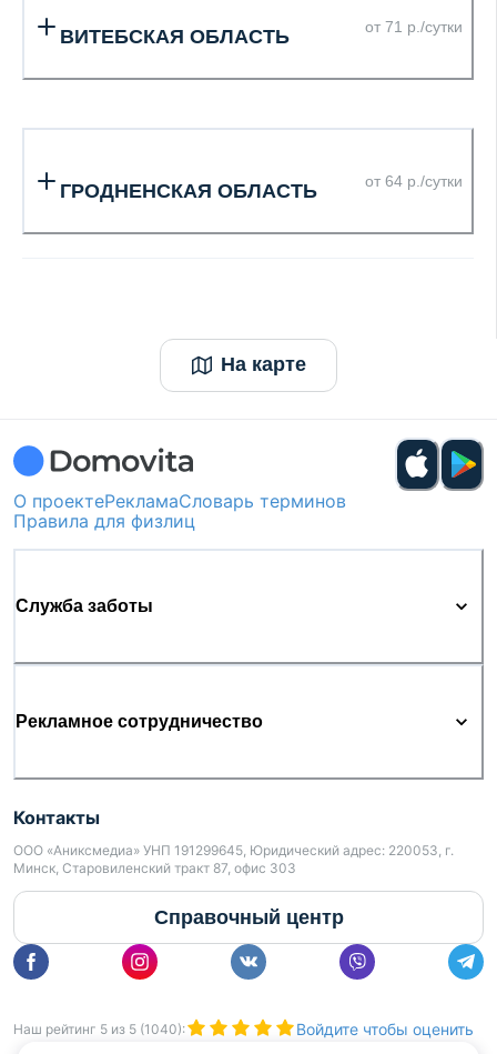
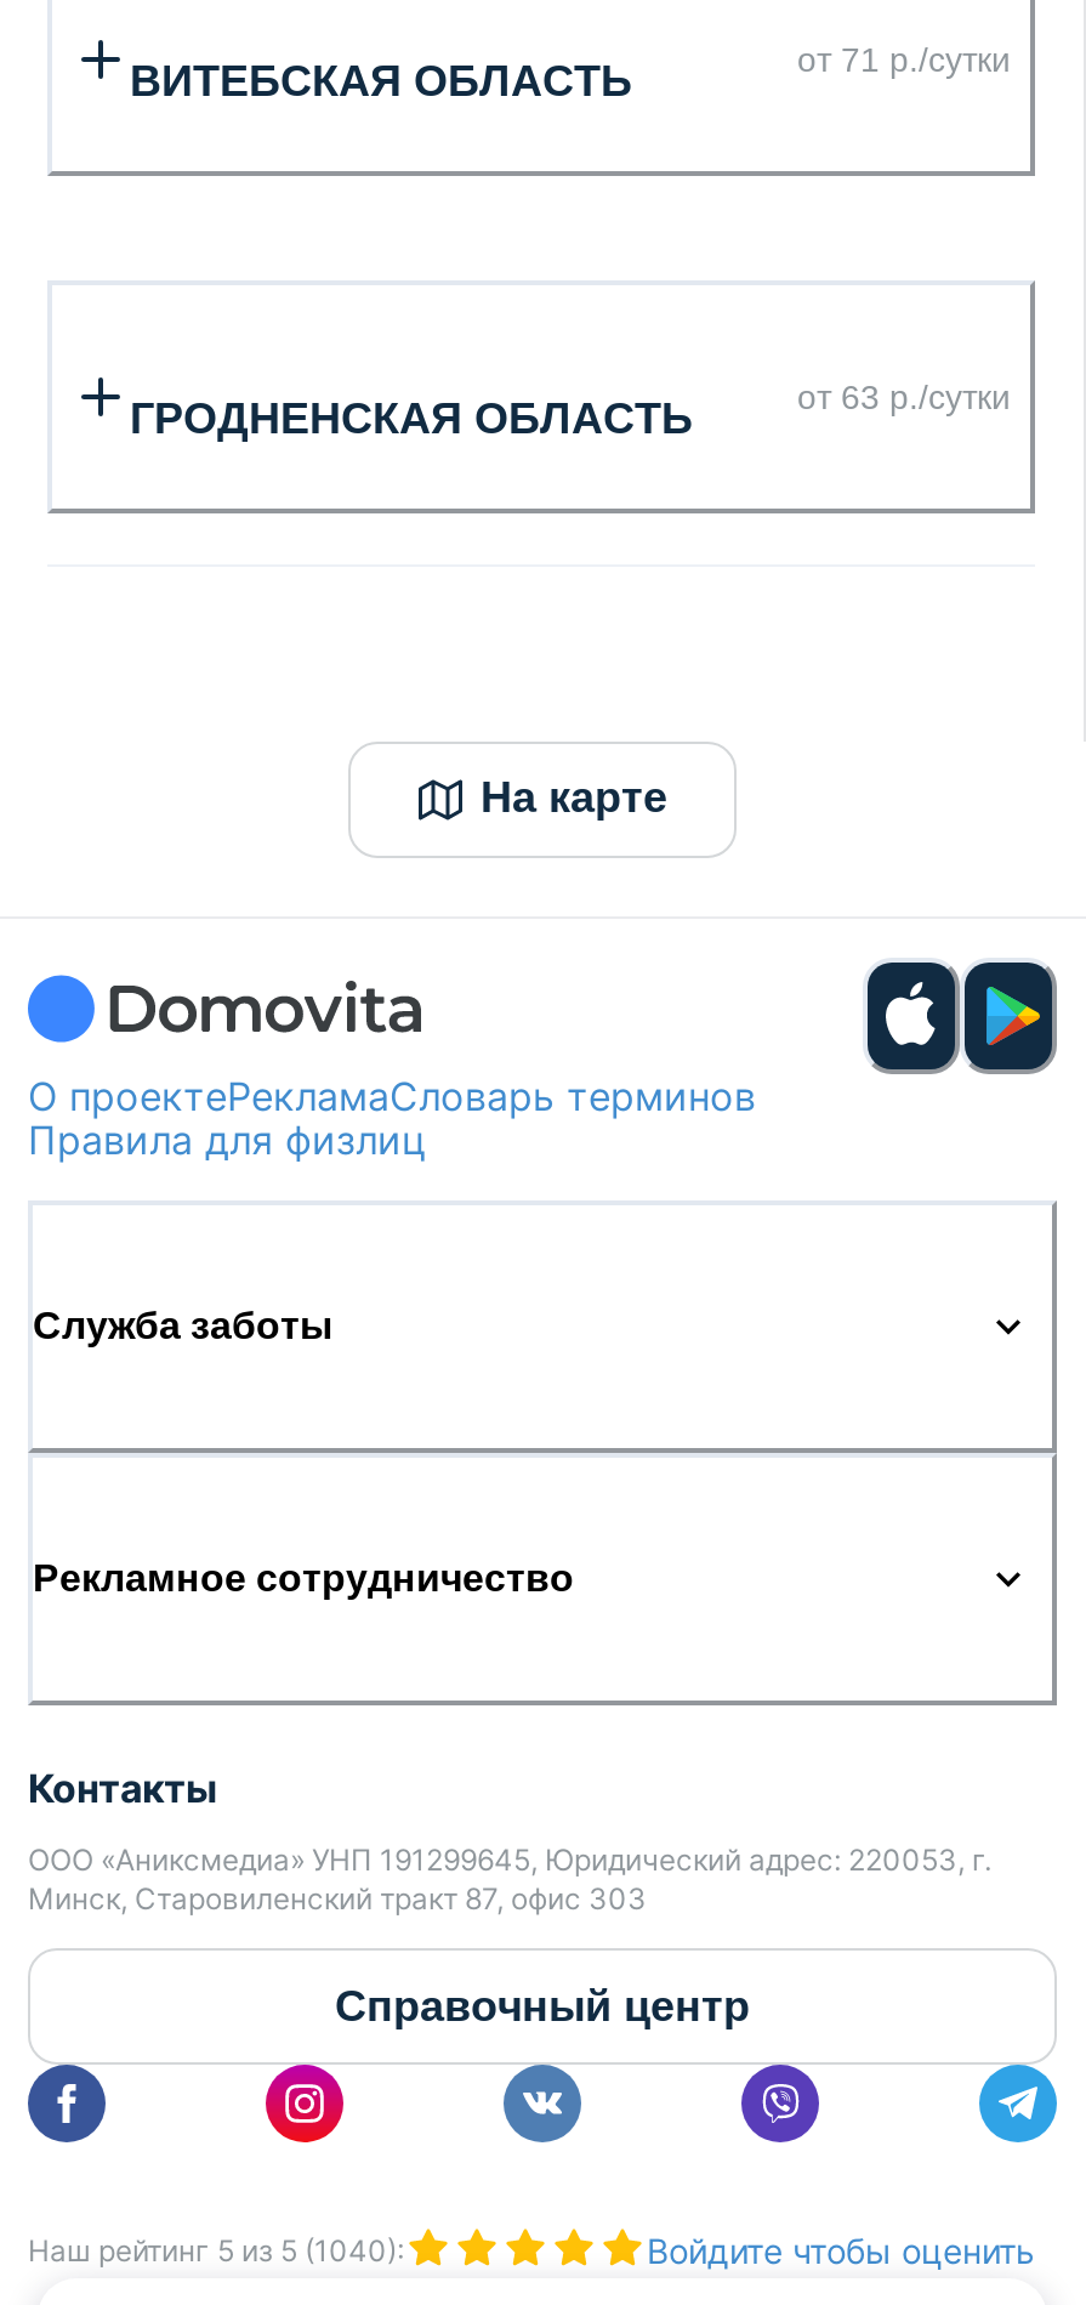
[365,172,463,190] от 64 р./сутки -> [797,377,1011,416] от 63 р./сутки

